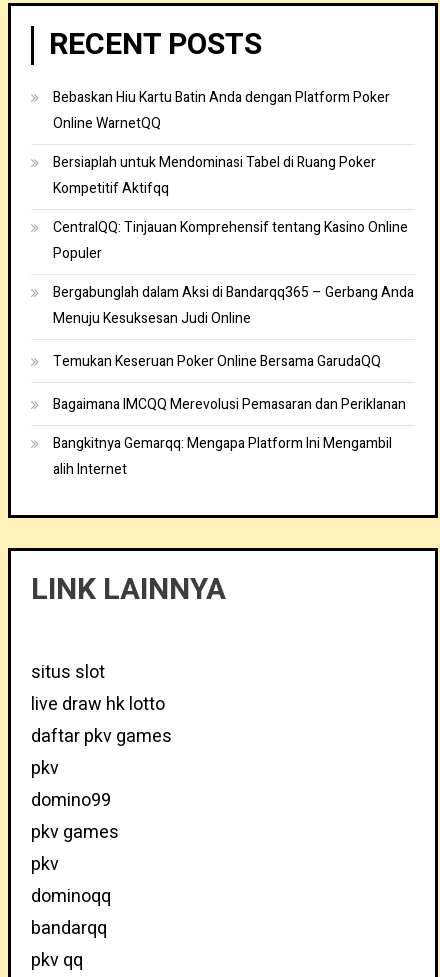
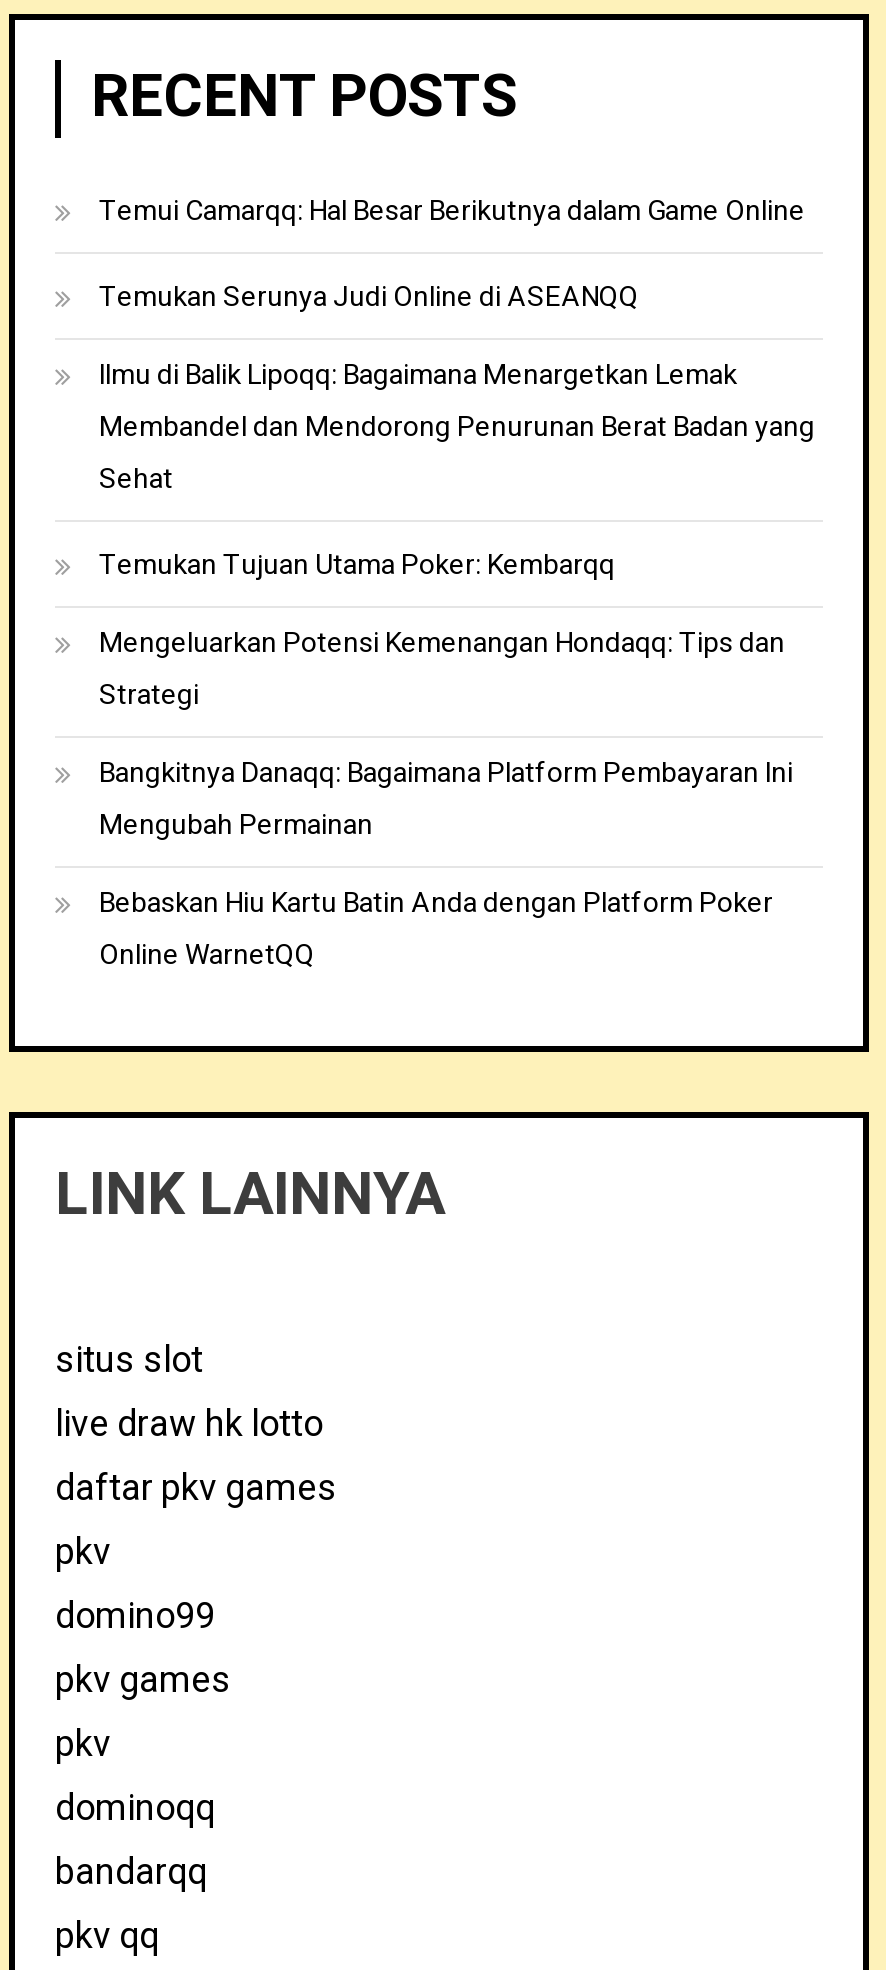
none -> [99,190,815,846] Temui Camarqq: Hal Besar Berikutnya dalam Game Online | Temukan Serunya Judi Online di ASEANQQ | Ilmu di Balik Lipoqq: Bagaimana Menargetkan Lemak | Membandel dan Mendorong Penurunan Berat Badan yang | Sehat | Temukan Tujuan Utama Poker: Kembarqq | Mengeluarkan Potensi Kemenangan Hondaqq: Tips dan | Strategi | Bangkitnya Danaqq: Bagaimana Platform Pembayaran Ini | Mengubah Permainan
moved [53,87,390,134] -> [99,882,773,976]: Bebaskan Hiu Kartu Batin Anda dengan Platform Poker | Online WarnetQQ
[53,152,414,480] Bersiaplah untuk Mendominasi Tabel di Ruang Poker | Kompetitif Aktifqq | CentralQQ: Tinjauan Komprehensif tentang Kasino Online | Populer | Bergabunglah dalam Aksi di Bandarqq365 – Gerbang Anda | Menuju Kesuksesan Judi Online | Temukan Keseruan Poker Online Bersama GarudaQQ | Bagaimana IMCQQ Merevolusi Pemasaran dan Periklanan | Bangkitnya Gemarqq: Mengapa Platform Ini Mengambil | alih Internet -> none

